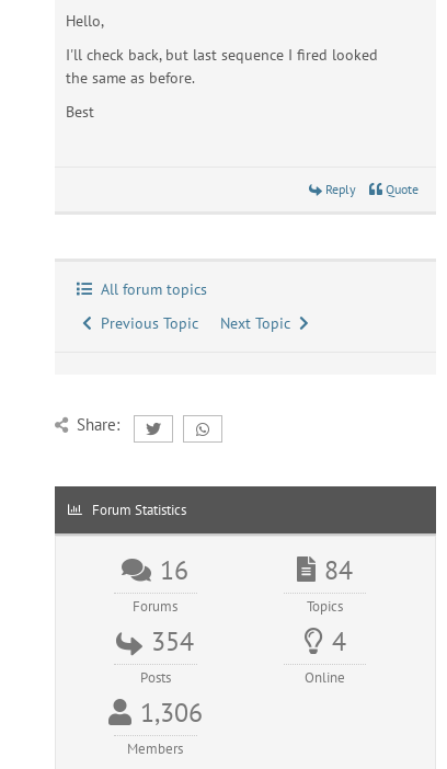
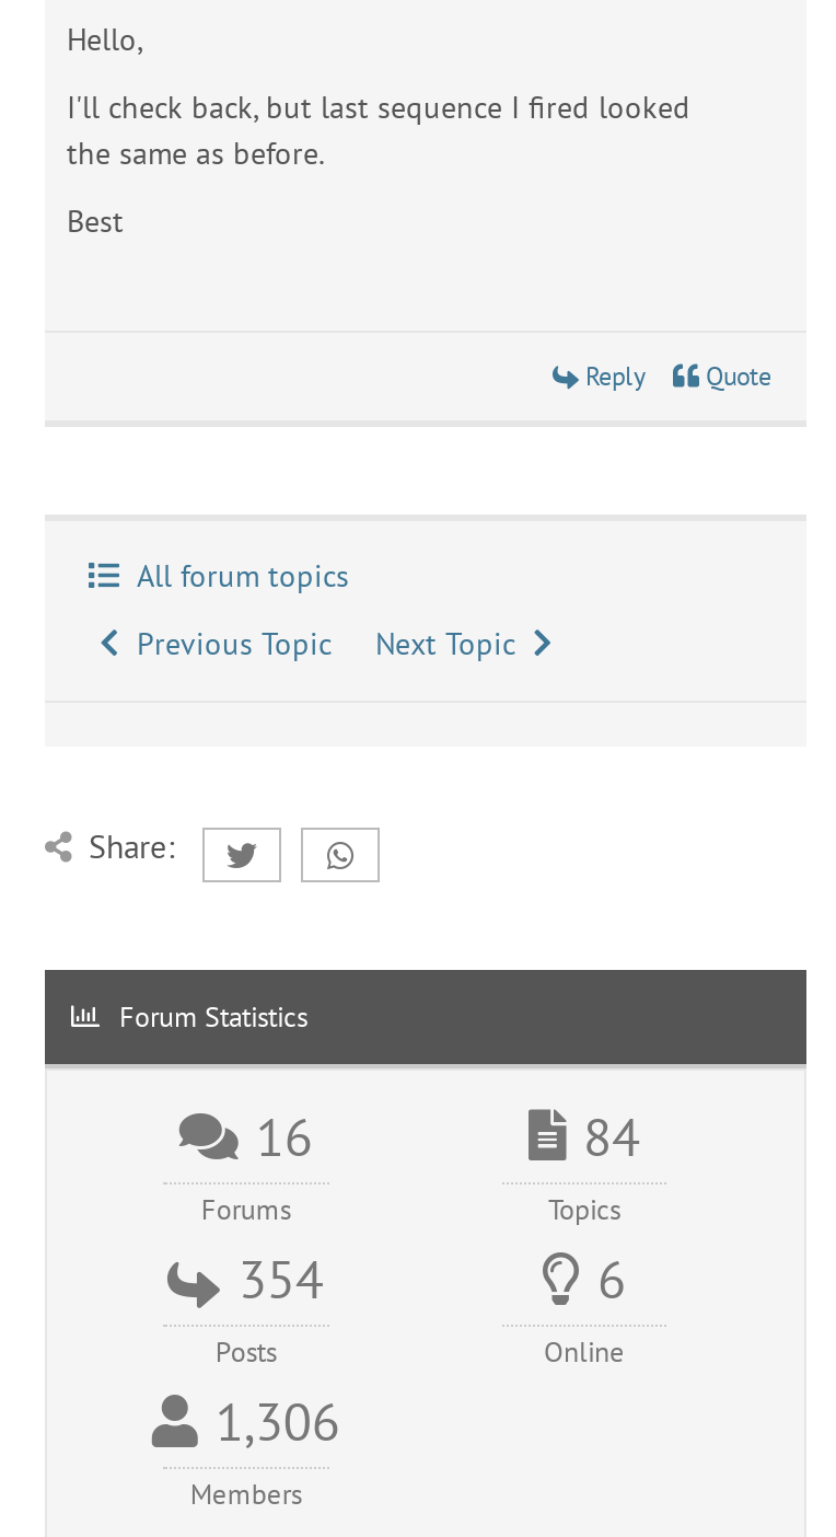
[331,624,346,658] 4 -> [597,1246,626,1314] 6

